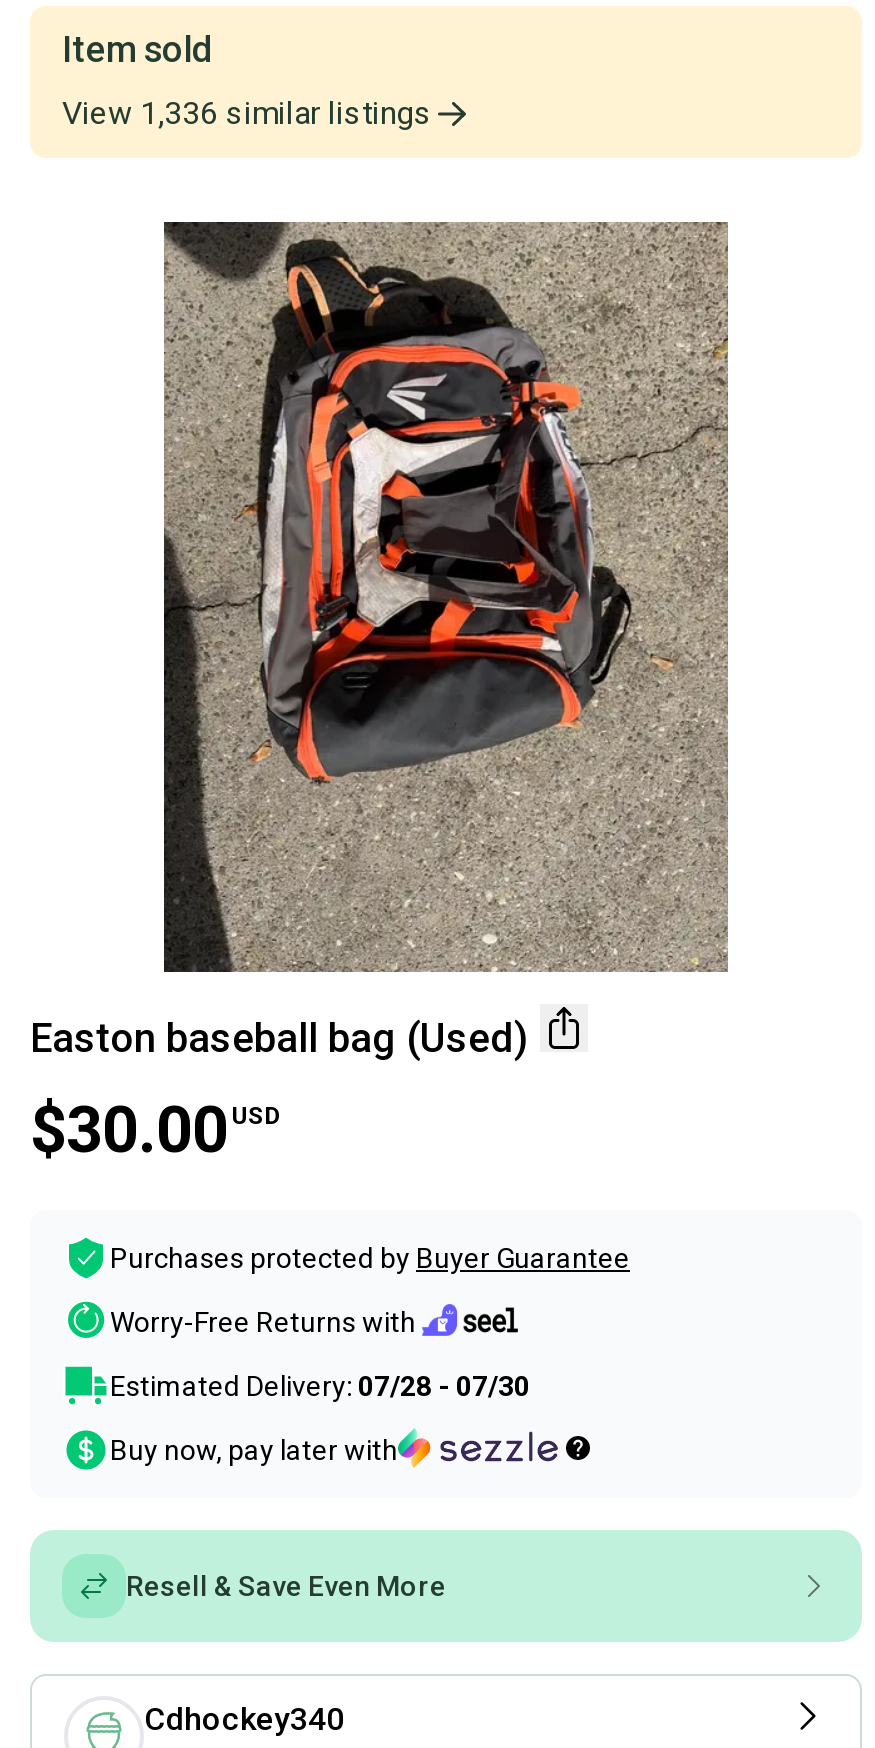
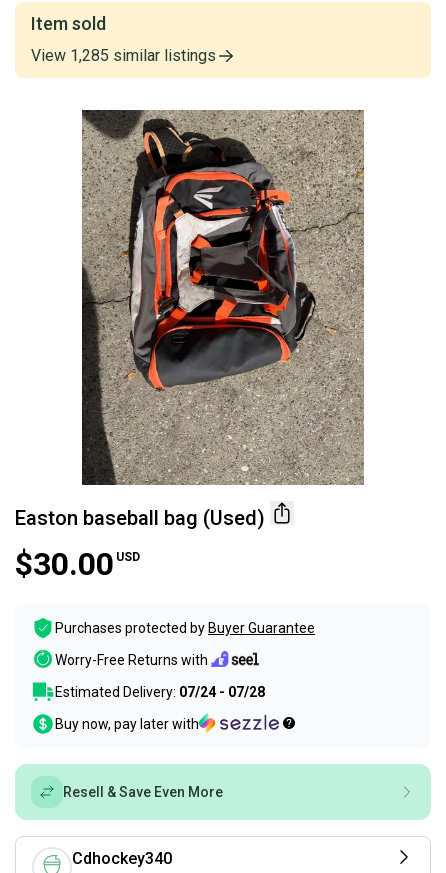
[62,95,432,133] View 1,336 similar listings -> [31,46,216,65] View 1,285 similar listings
[110,1371,530,1403] Estimated Delivery: 07/28 - 07/30 -> [55,684,265,700] Estimated Delivery: 07/24 - 07/28

